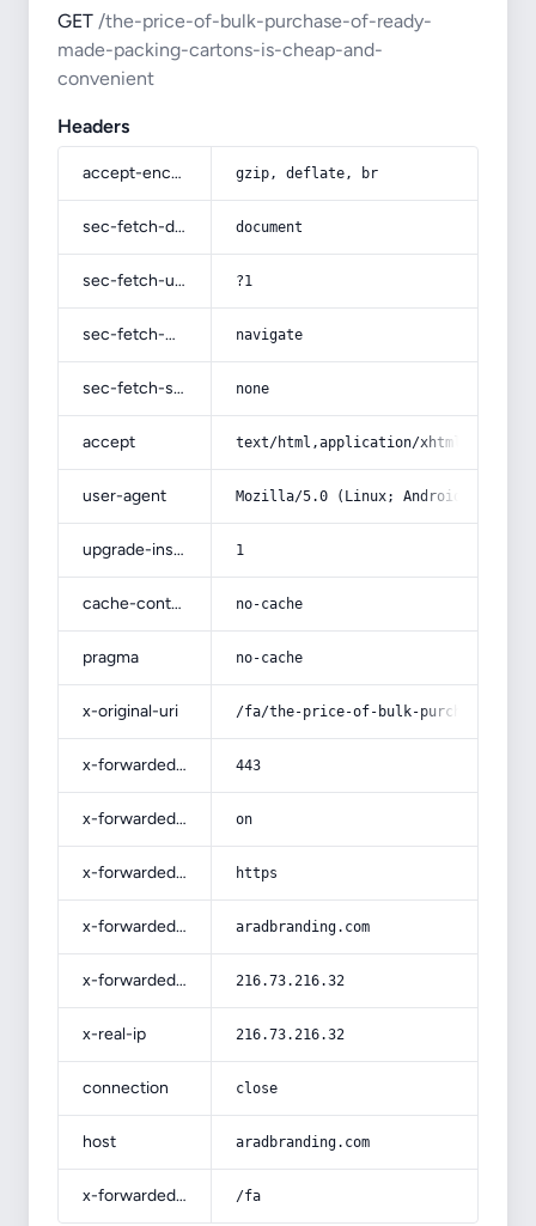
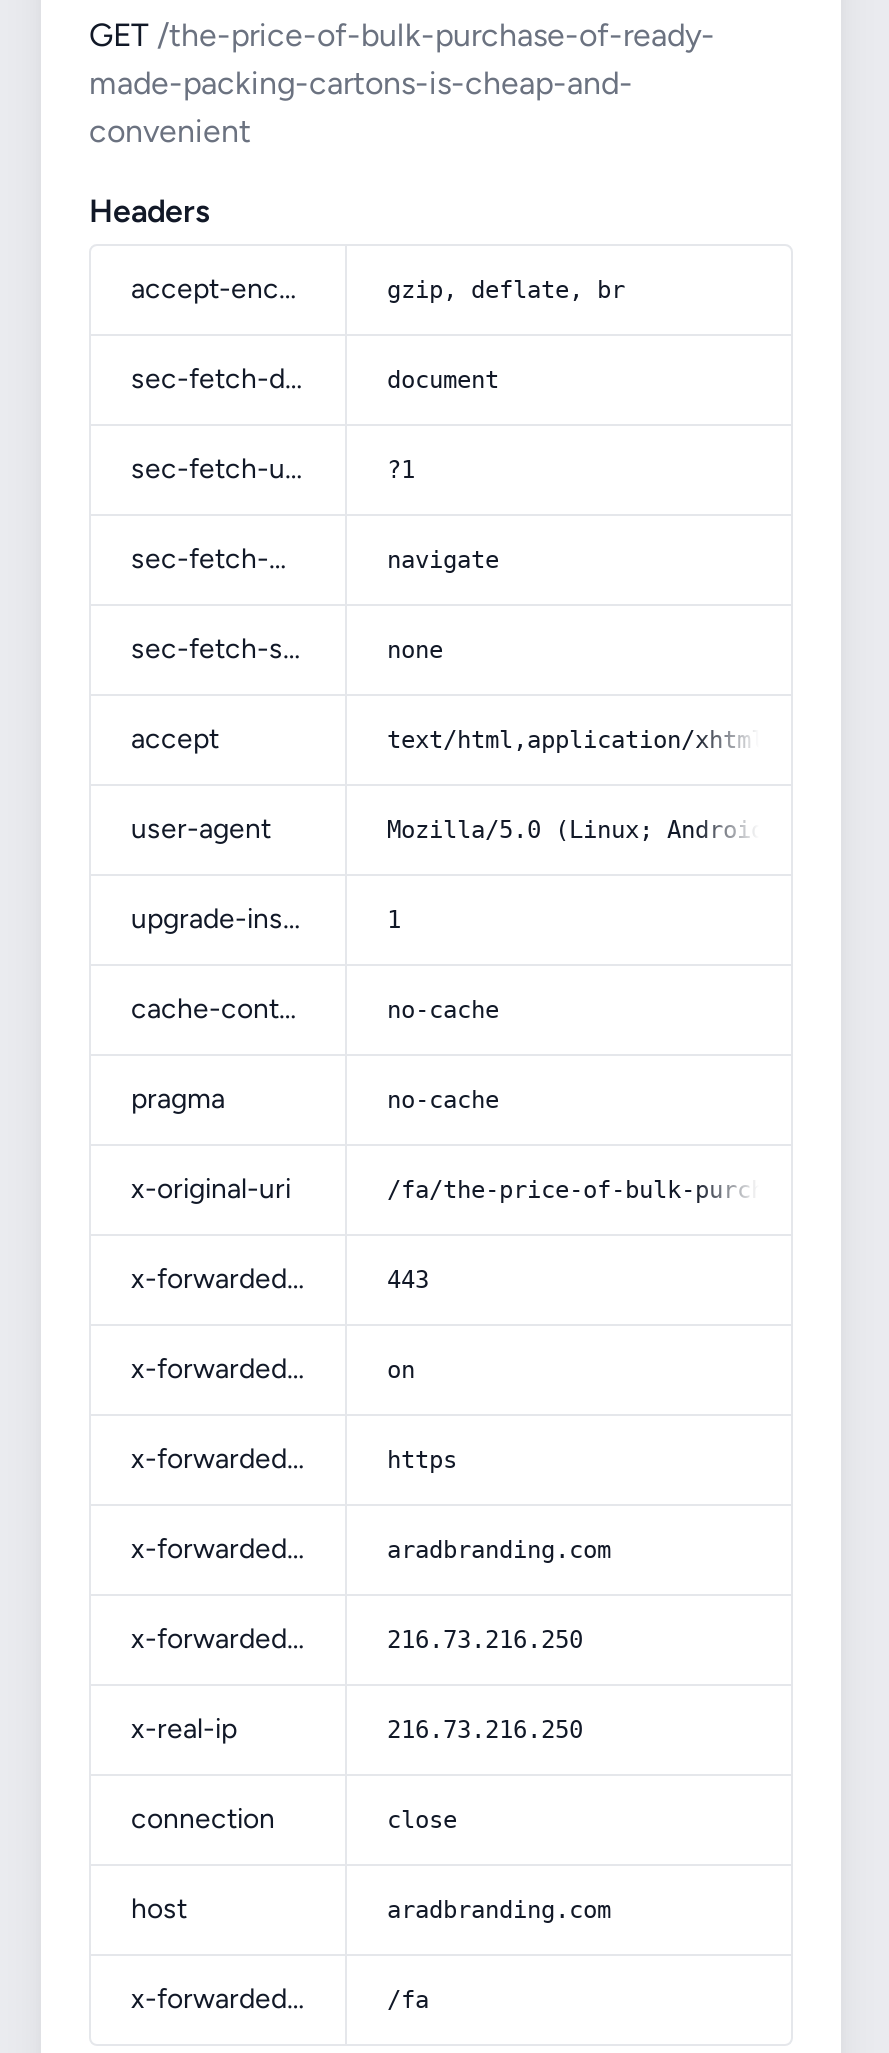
[236,972,345,989] 216.73.216.32 -> [387,1626,583,1654] 216.73.216.250
[236,1026,345,1043] 216.73.216.32 -> [387,1716,583,1744] 216.73.216.250

